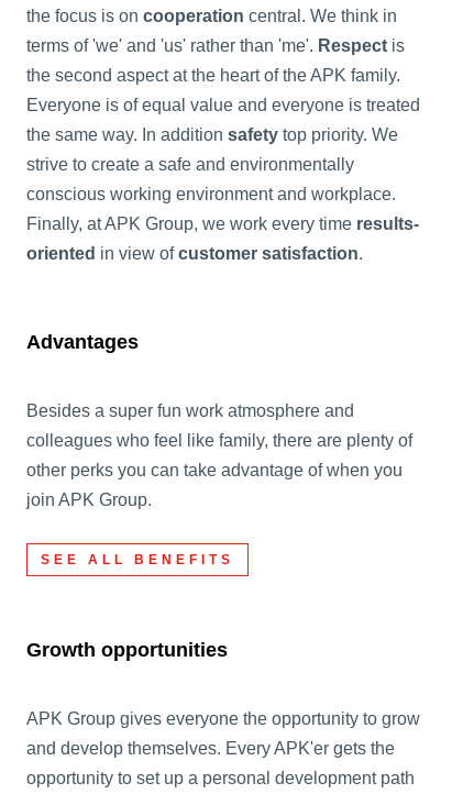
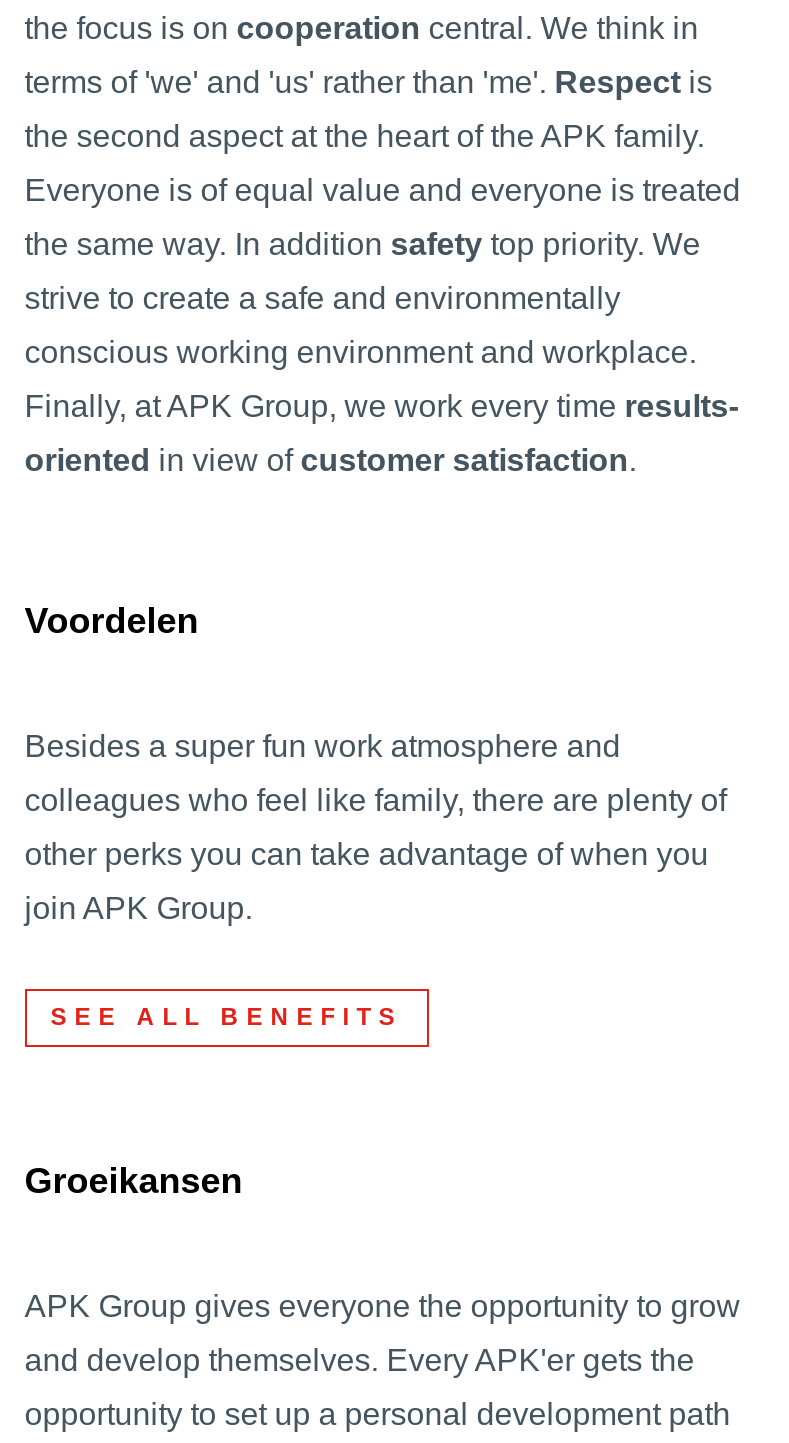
[26,331,138,353] Advantages -> [25,601,199,641] Voordelen
[26,638,227,660] Growth opportunities -> [25,1160,243,1200] Groeikansen

